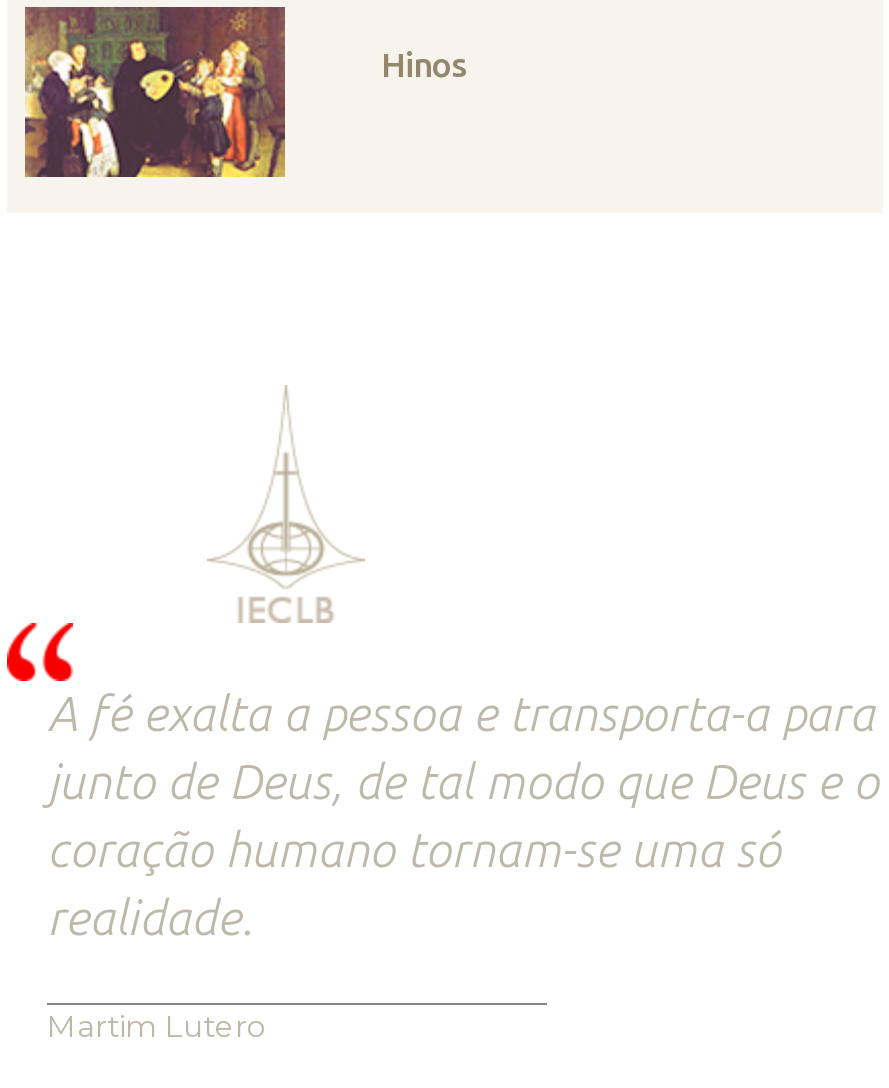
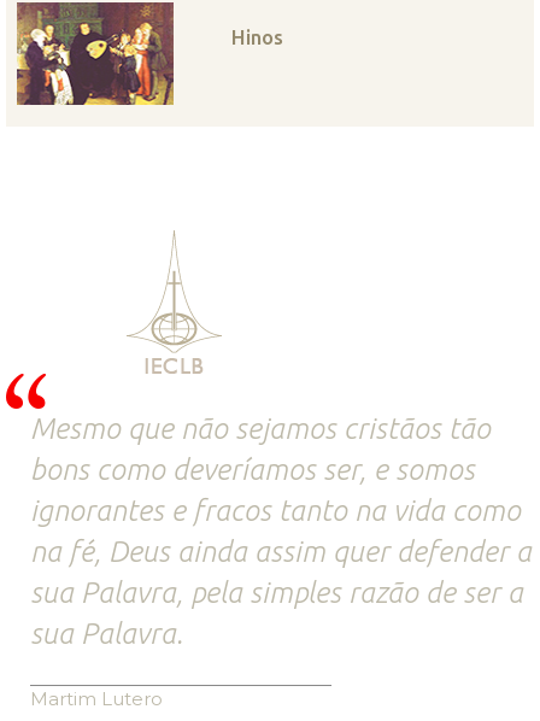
[47,687,879,945] A fé exalta a pessoa e transporta-a para | junto de Deus, de tal modo que Deus e o | coração humano tornam-se uma só | realidade. -> [30,412,532,650] Mesmo que não sejamos cristãos tão | bons como deveríamos ser, e somos | ignorantes e fracos tanto na vida como | na fé, Deus ainda assim quer defender a | sua Palavra, pela simples razão de ser a | sua Palavra.

